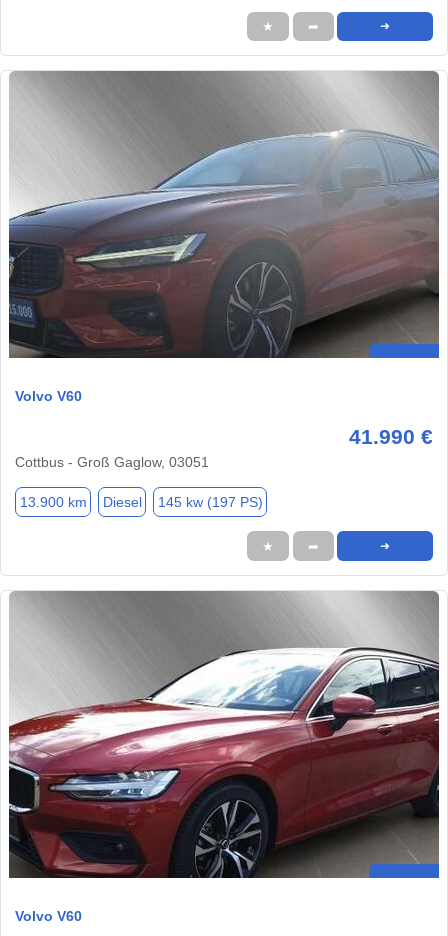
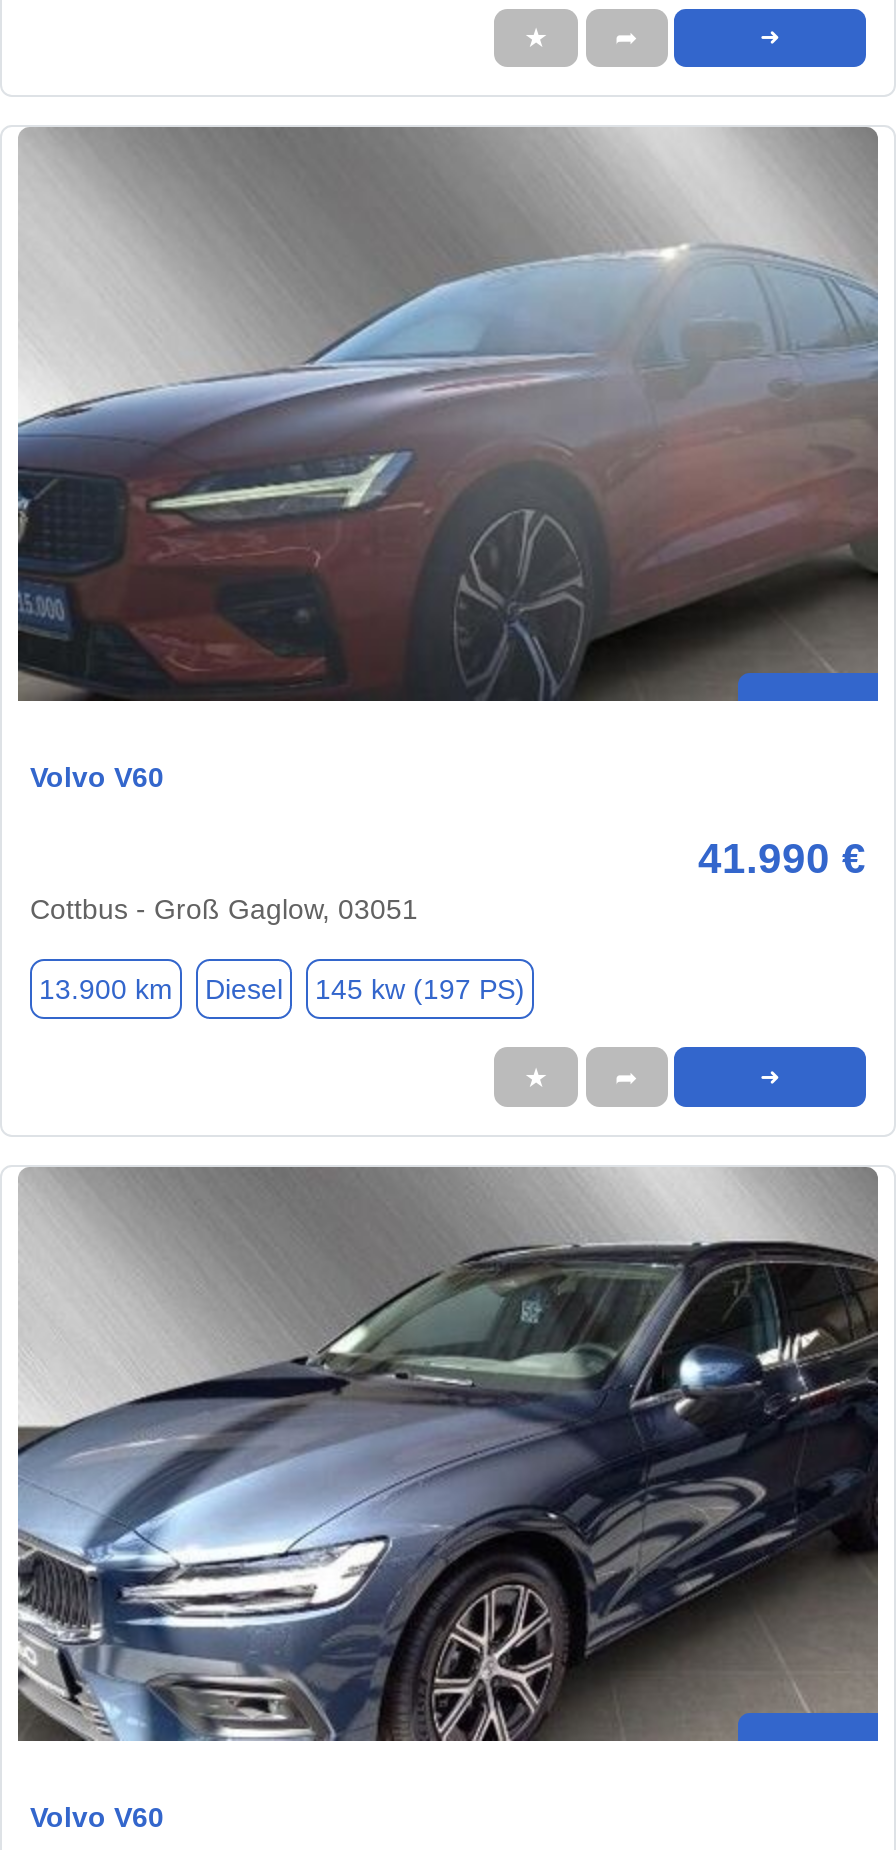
[8,628,440,879] [image] -> [16,1239,880,1743] [image]

